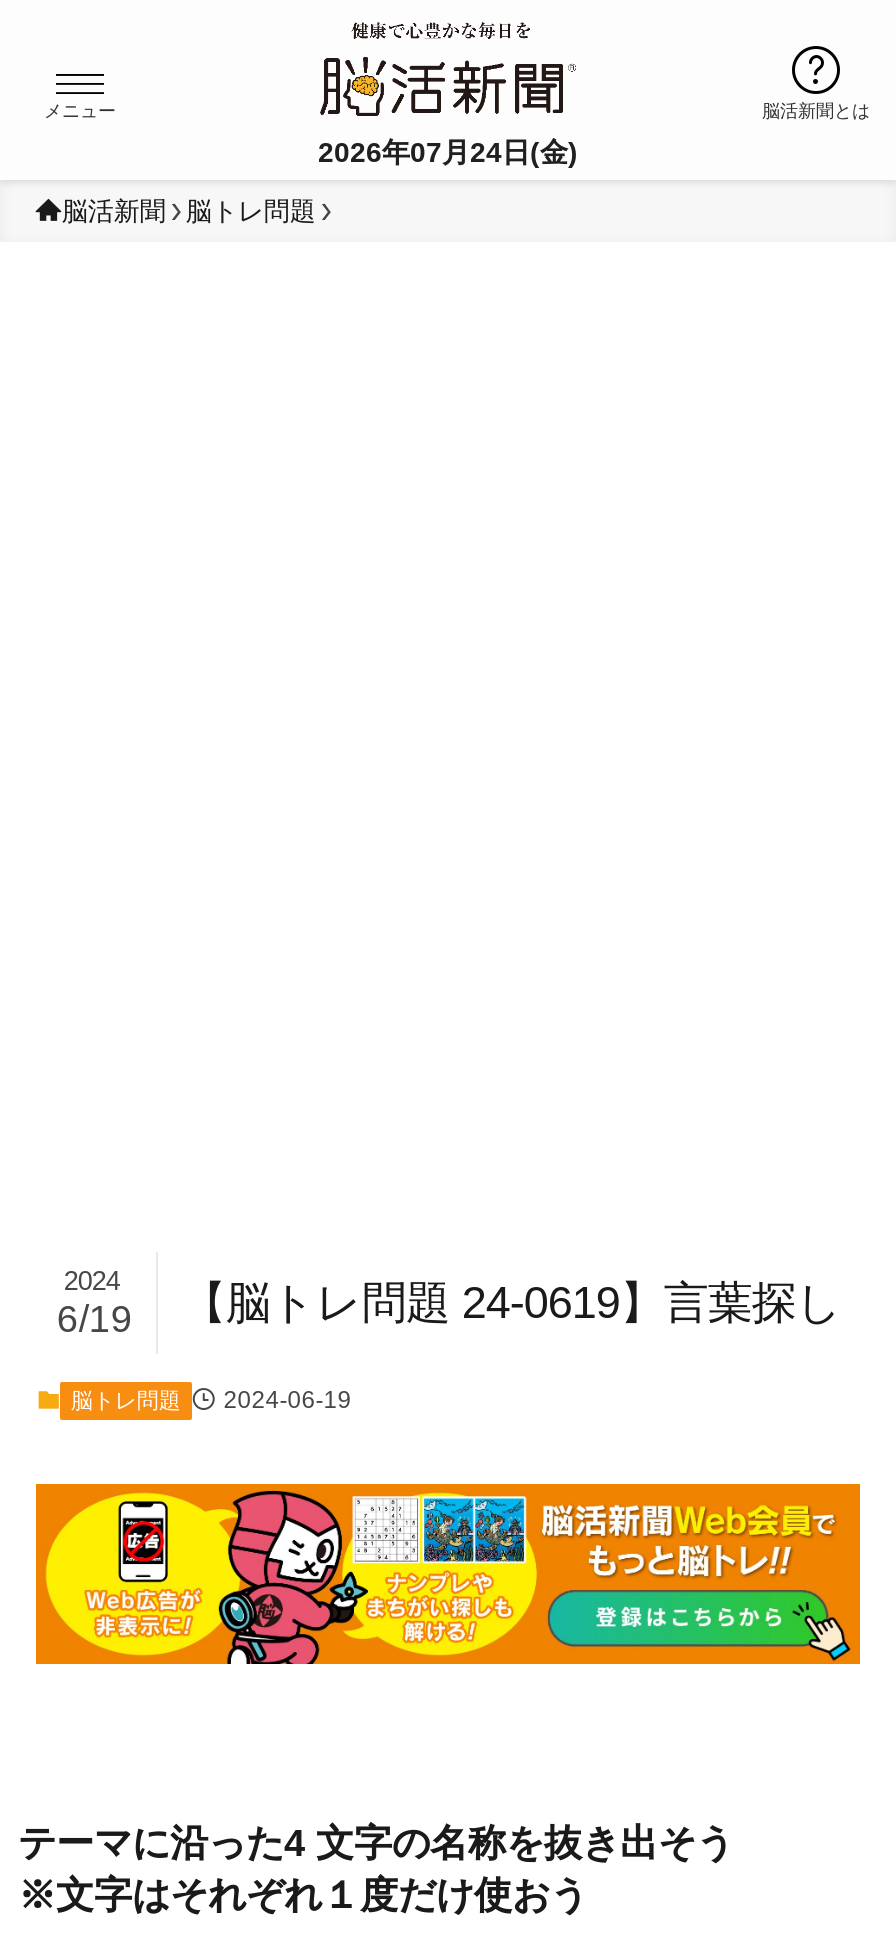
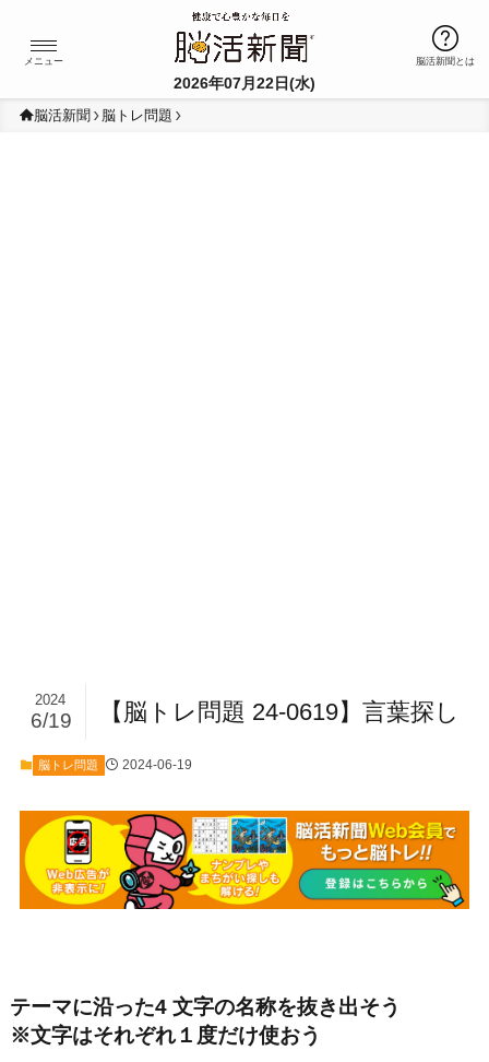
[318,136,578,168] 2026年07月24日(金) -> [174,74,315,92] 2026年07月22日(水)

